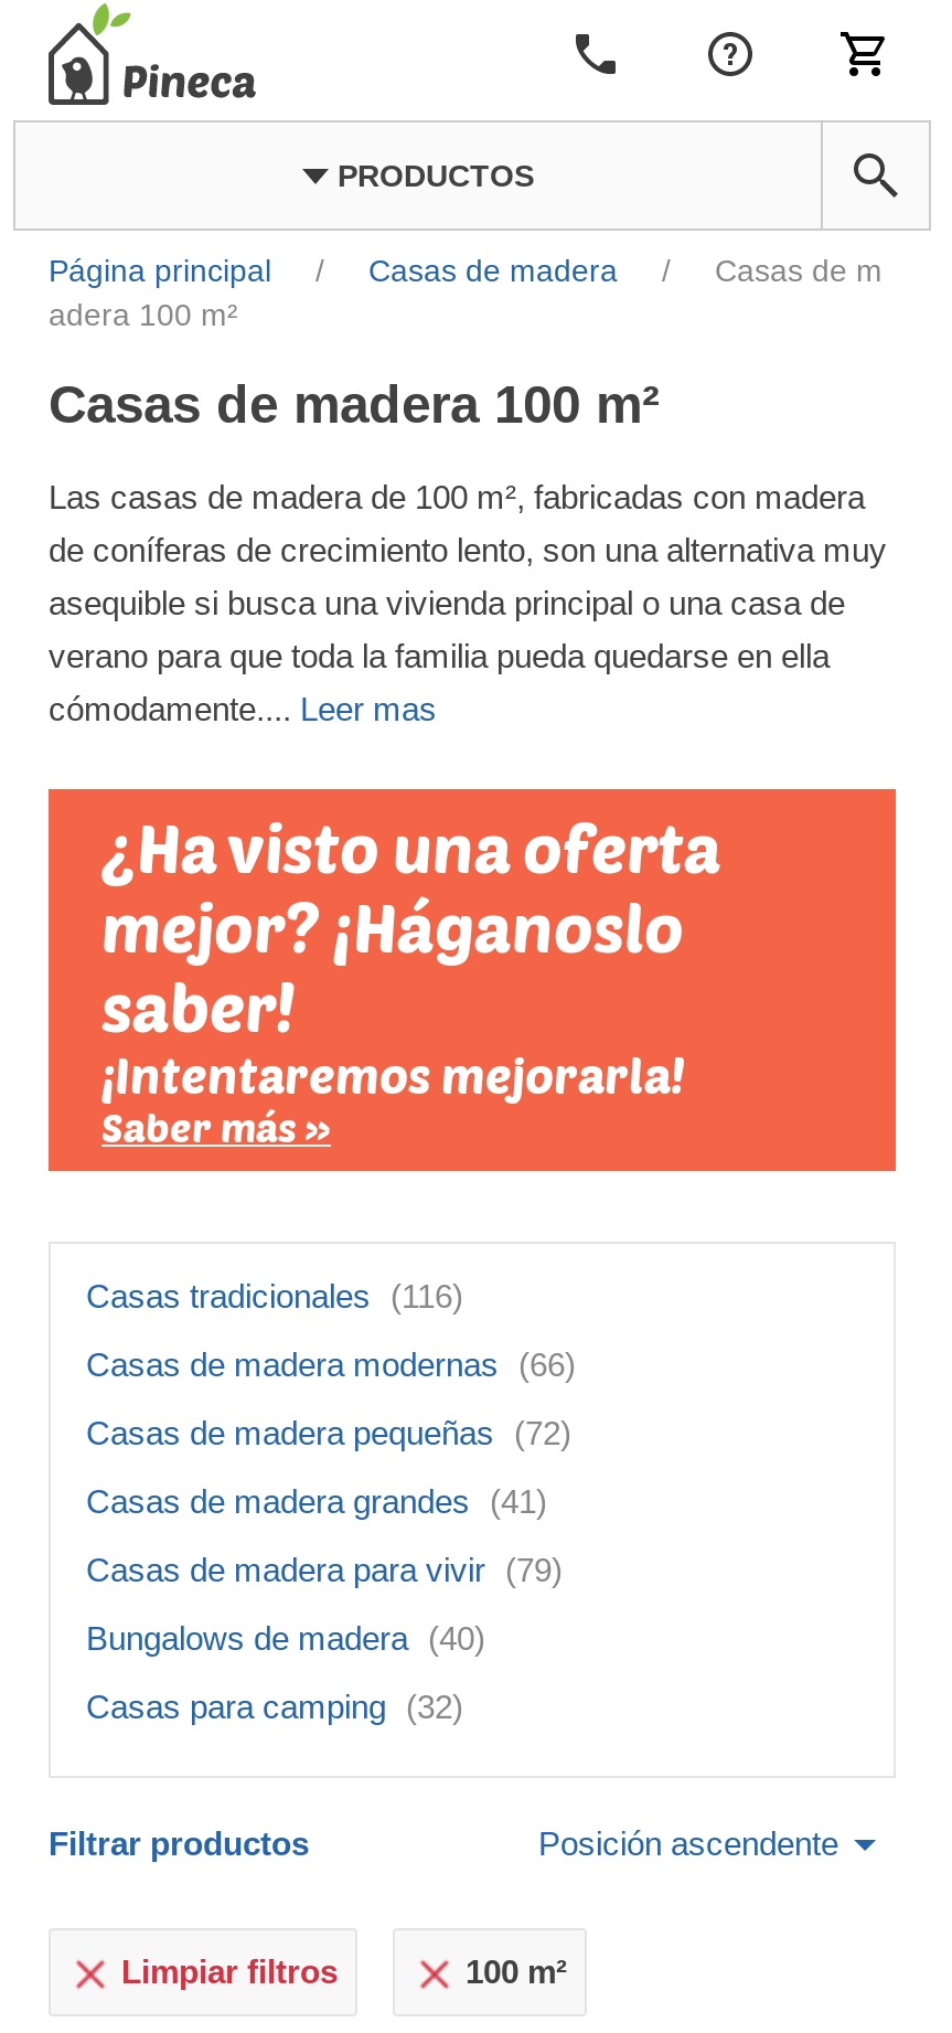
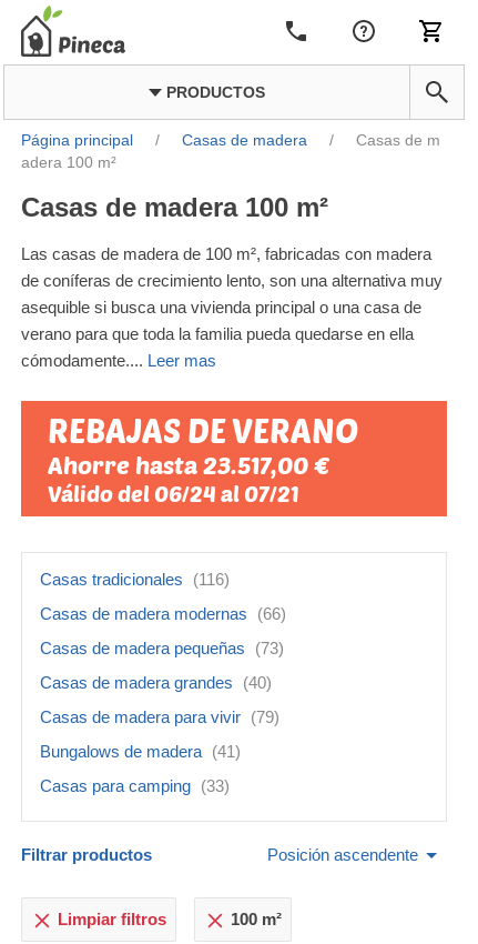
[101,806,719,1150] ¿Ha visto una oferta | mejor? ¡Háganoslo | saber! | ¡Intentaremos mejorarla! | Saber más » -> [48,409,358,506] REBAJAS DE VERANO | Ahorre hasta 23.517,00 € | Válido del 06/24 al 07/21
[86,1413,571,1450] Casas de madera pequeñas (72) -> [40,638,284,657] Casas de madera pequeñas (73)
[86,1481,547,1519] Casas de madera grandes (41) -> [40,673,272,691] Casas de madera grandes (40)
[86,1618,485,1656] Bungalows de madera (40) -> [40,741,241,760] Bungalows de madera (41)
[86,1687,463,1724] Casas para camping (32) -> [40,776,230,795] Casas para camping (33)

